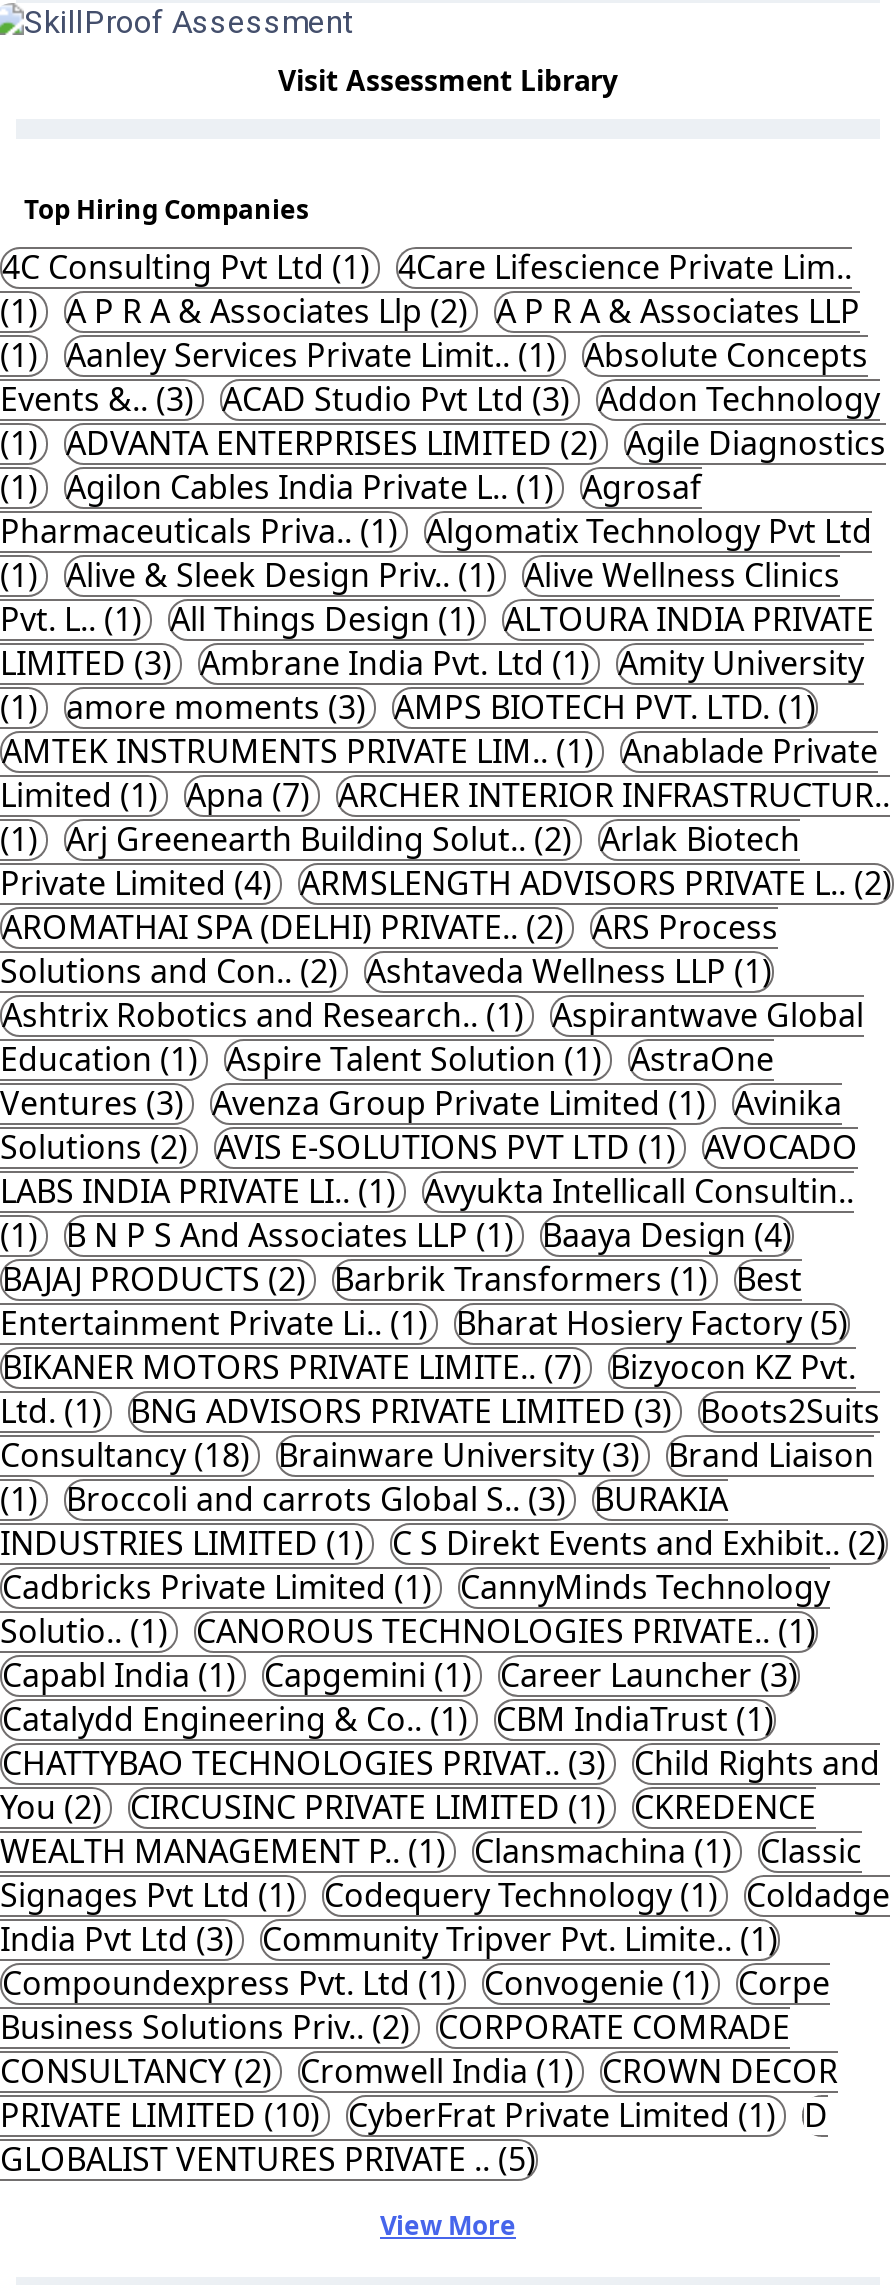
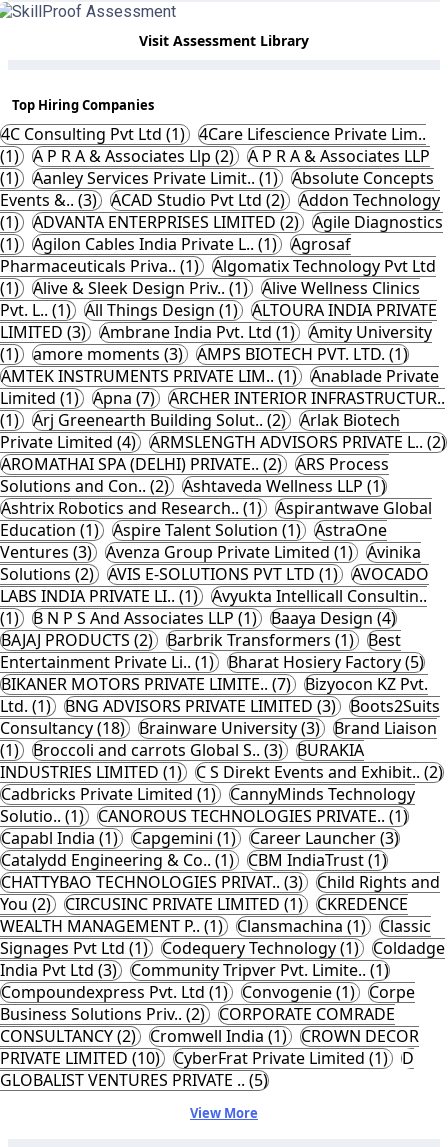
[0,378,880,422] Events &.. (3) ACAD Studio Pvt Ltd (3) Addon Technology -> [0,189,440,211] Events &.. (3) ACAD Studio Pvt Ltd (2) Addon Technology

